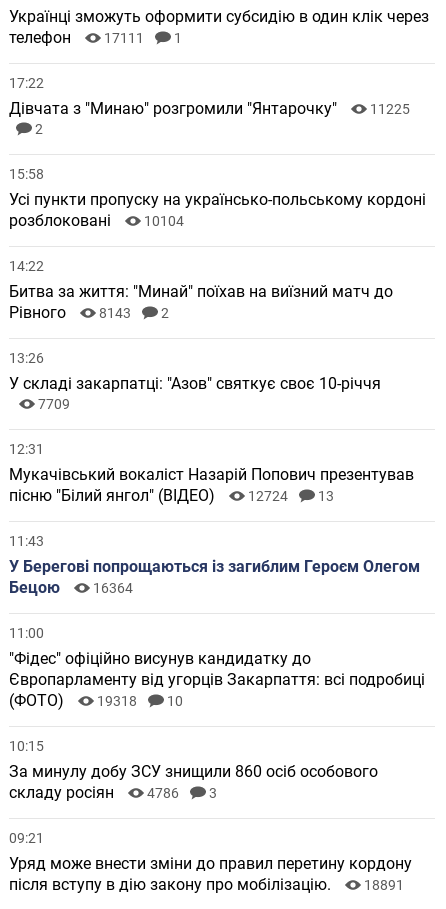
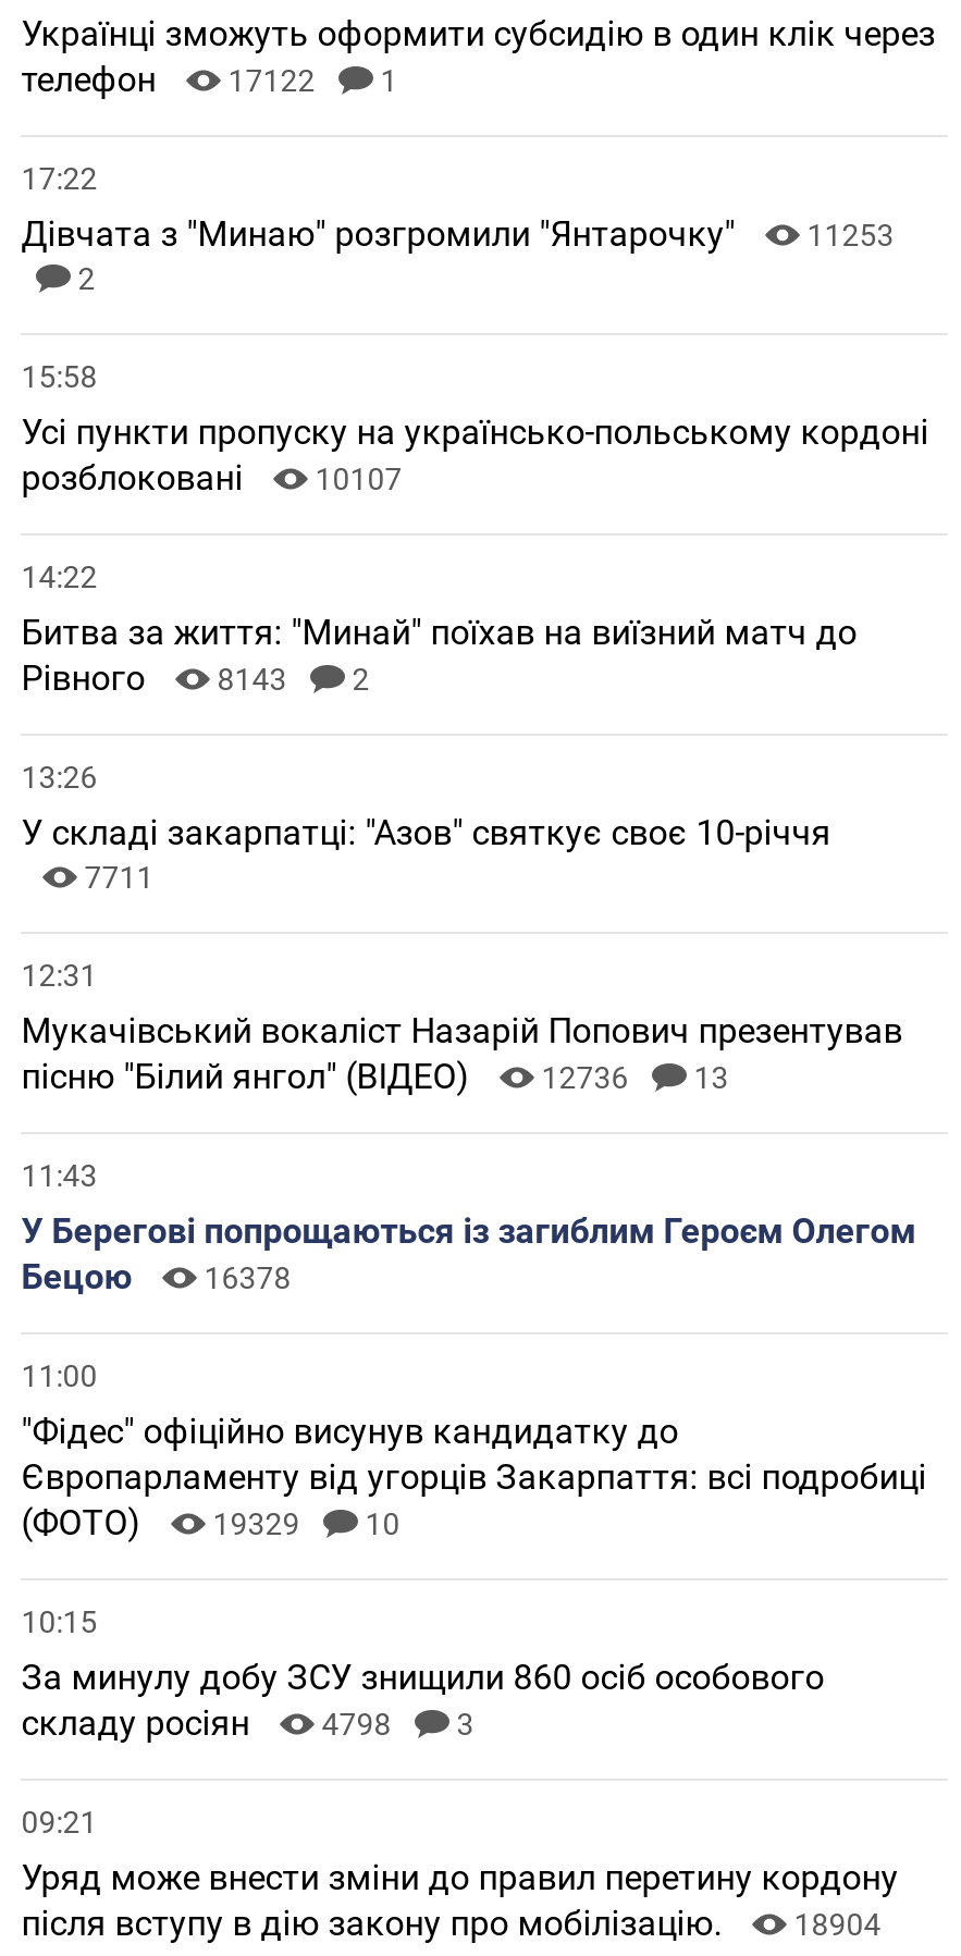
[9,27,182,46] телефон 17111 1 -> [21,59,398,100] телефон 17122 1
[9,98,410,117] Дівчата з "Минаю" розгромили "Янтарочку" 11225 -> [21,213,894,255] Дівчата з "Минаю" розгромили "Янтарочку" 11253
[9,210,184,229] розблоковані 10104 -> [21,457,402,499] розблоковані 10107
[38,395,70,411] 7709 -> [84,860,154,895] 7711
[9,485,334,504] пісню "Білий янгол" (ВІДЕО) 12724 13 -> [21,1056,729,1097] пісню "Білий янгол" (ВІДЕО) 12736 13
[9,577,133,596] Бецою 16364 -> [21,1256,291,1297] Бецою 16378
[9,690,183,709] (ФОТО) 19318 10 -> [21,1502,400,1543] (ФОТО) 19329 10
[9,782,217,801] складу росіян 4786 3 -> [21,1702,474,1744] складу росіян 4798 3
[9,874,404,893] після вступу в дію закону про мобілізацію. 18891 -> [21,1903,881,1944] після вступу в дію закону про мобілізацію. 18904

